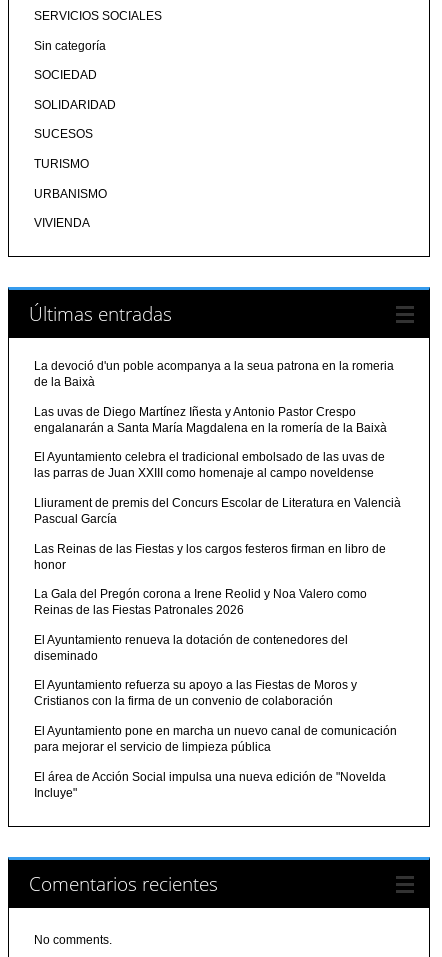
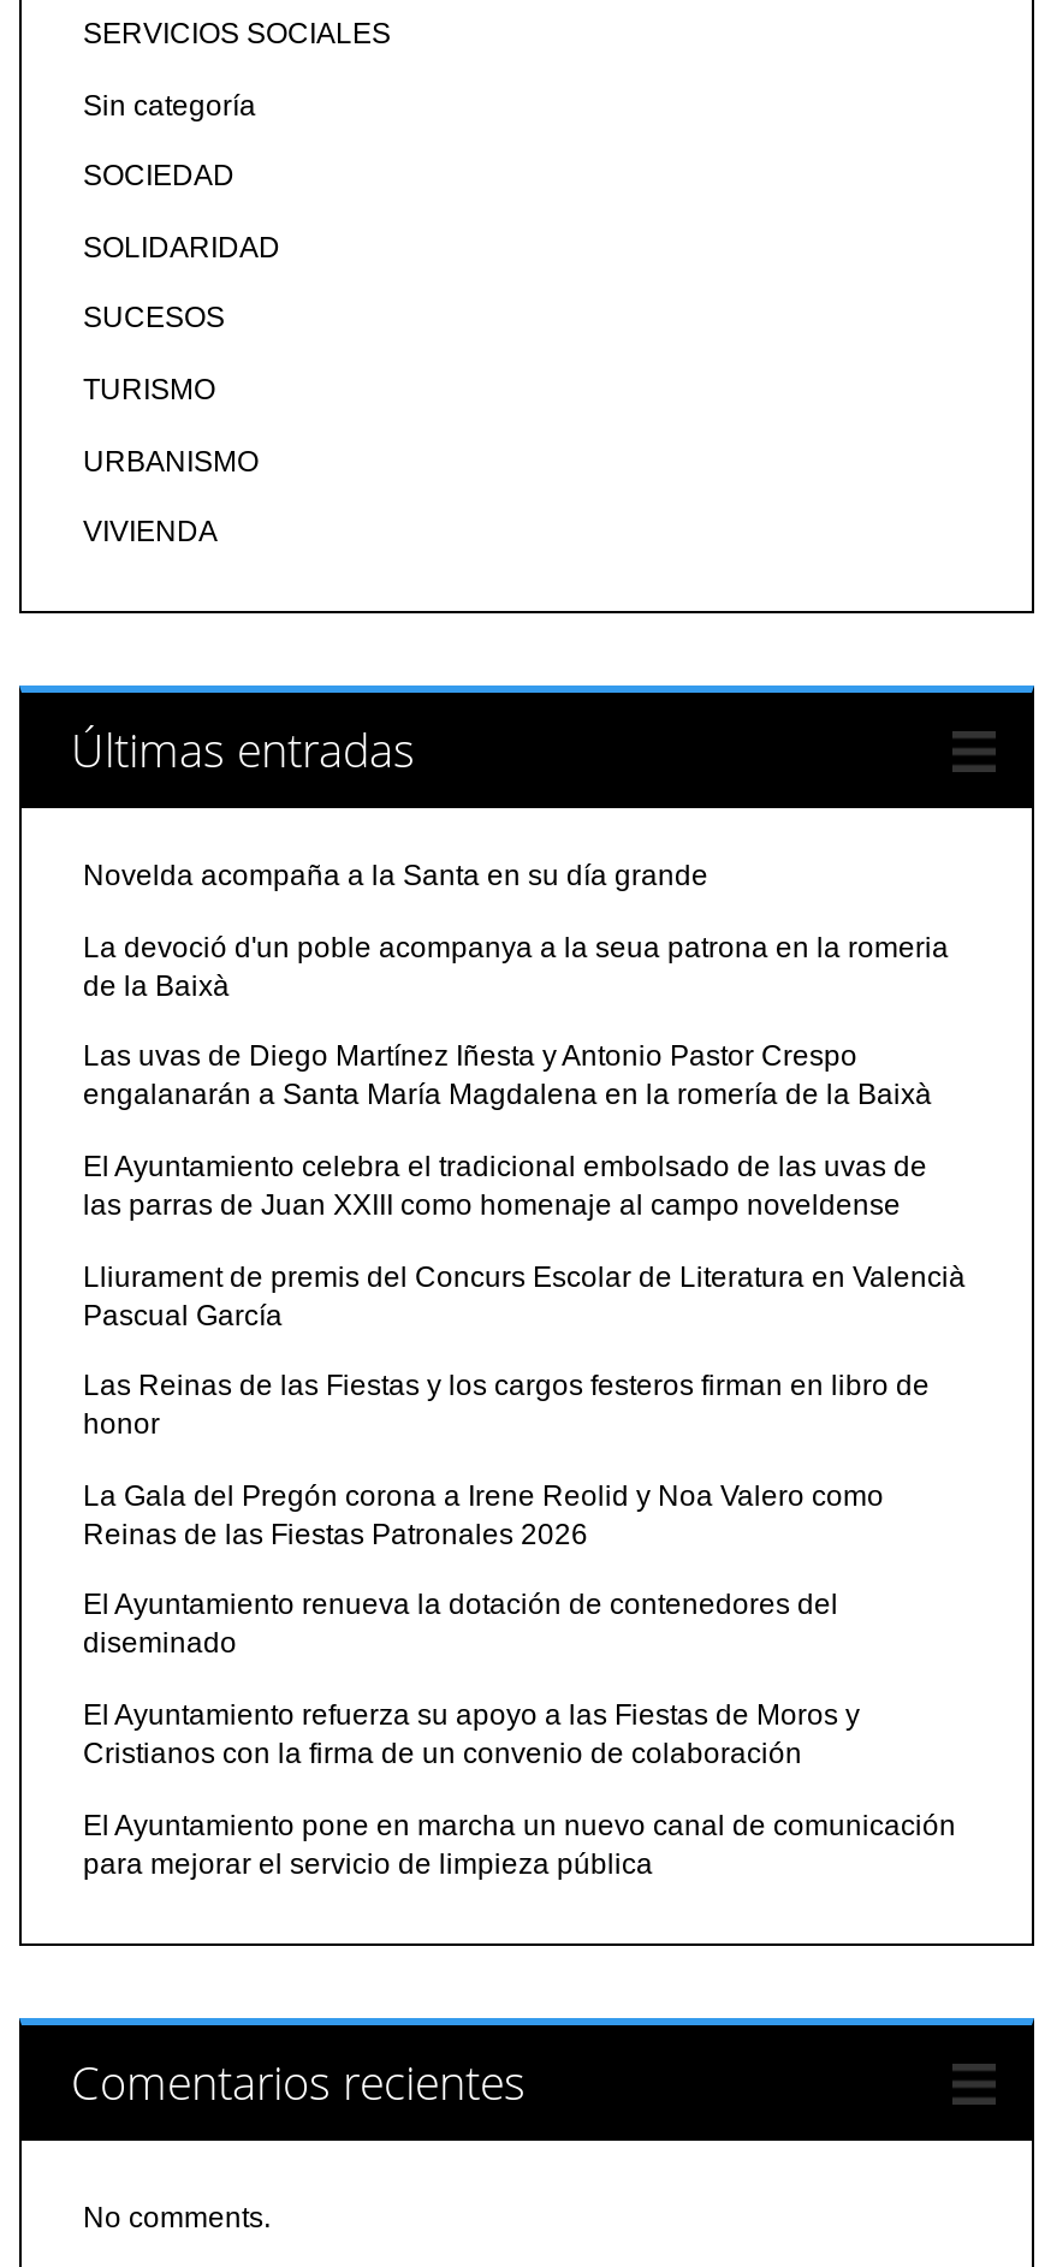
none -> [83,859,708,893] Novelda acompaña a la Santa en su día grande
moved [34,359,401,754] -> [83,930,965,1880]: La devoció d'un poble acompanya a la seua patrona en la romeria | de la Baixà | Las uvas de Diego Martínez Iñesta y Antonio Pastor Crespo | ... | El Ayuntamiento pone en marcha un nuevo canal de comunicación | para mejorar el servicio de limpieza pública
[34,769,386,799] El área de Acción Social impulsa una nueva edición de "Novelda | Incluye" -> none

